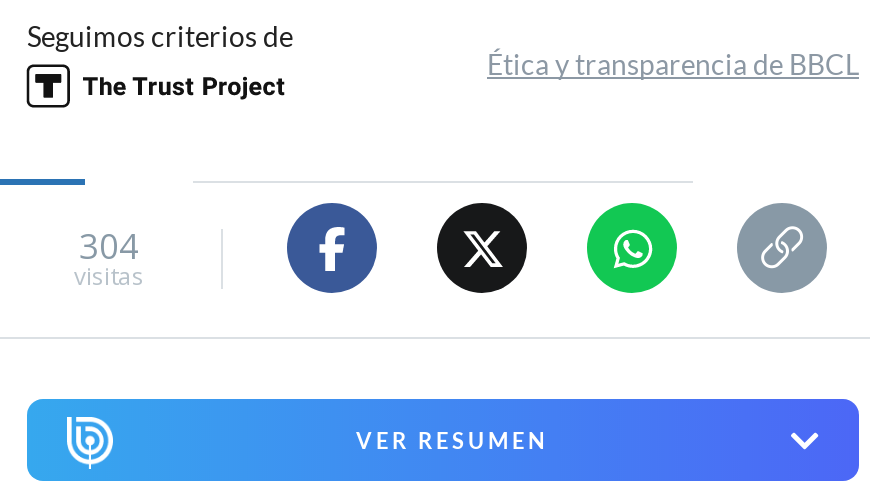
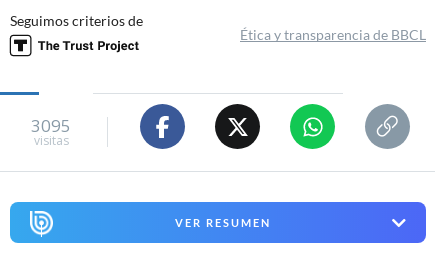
[79,223,139,269] 304 -> [31,114,71,137] 3095

